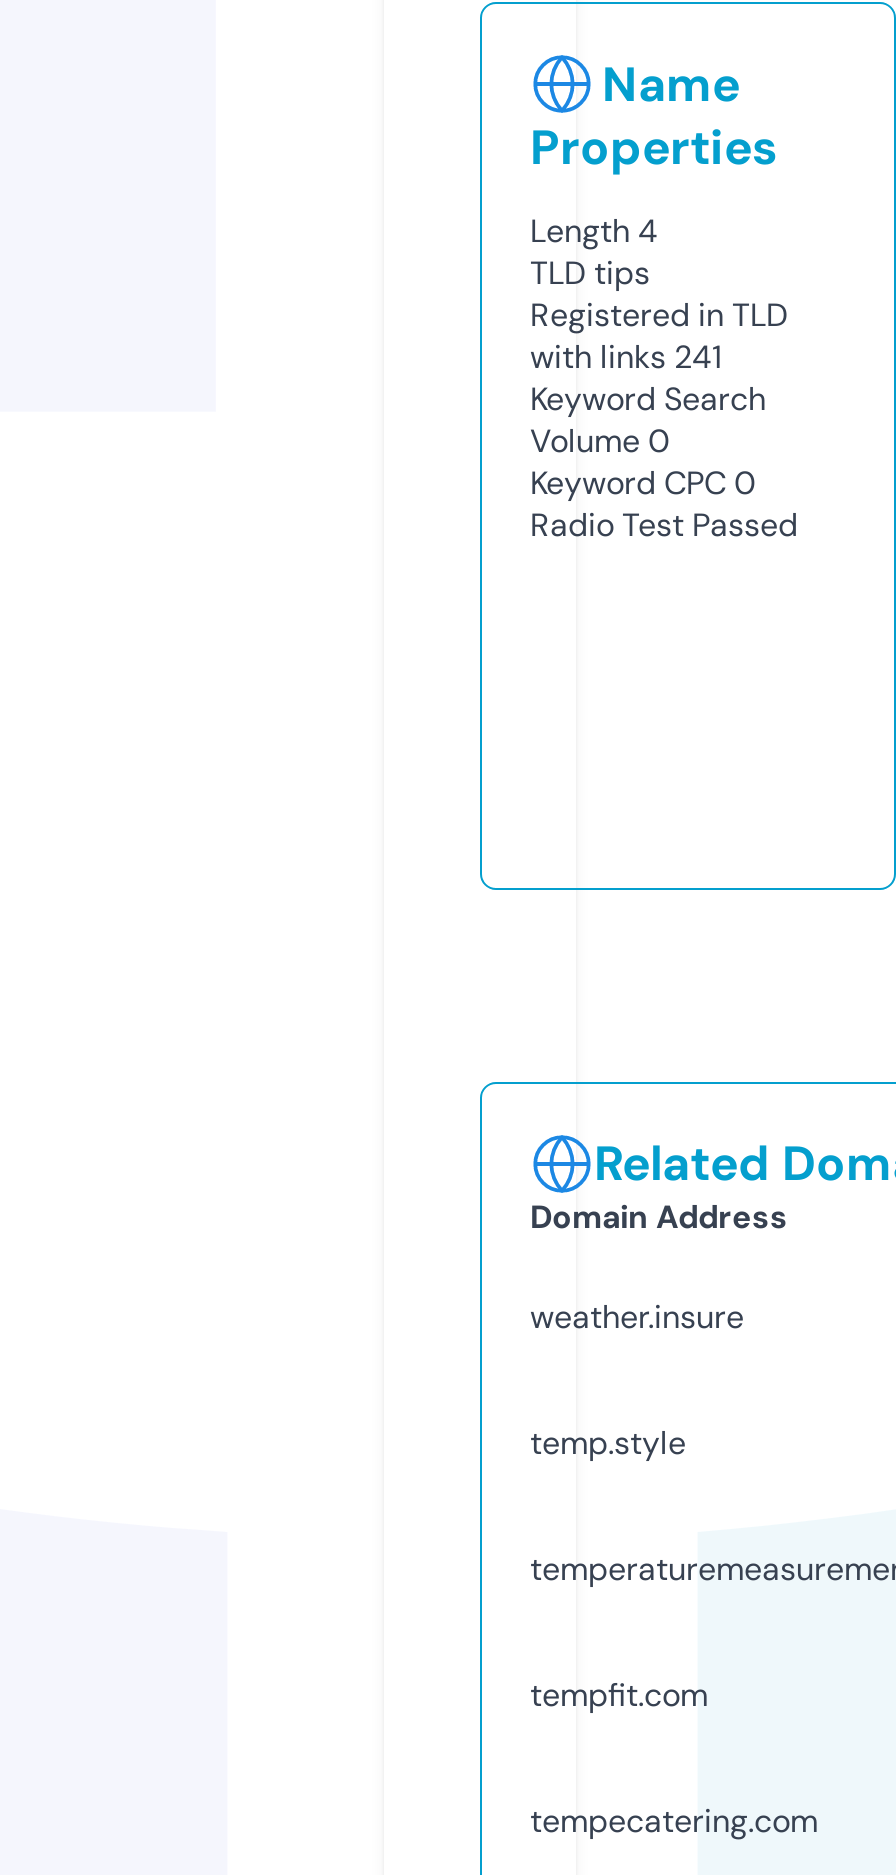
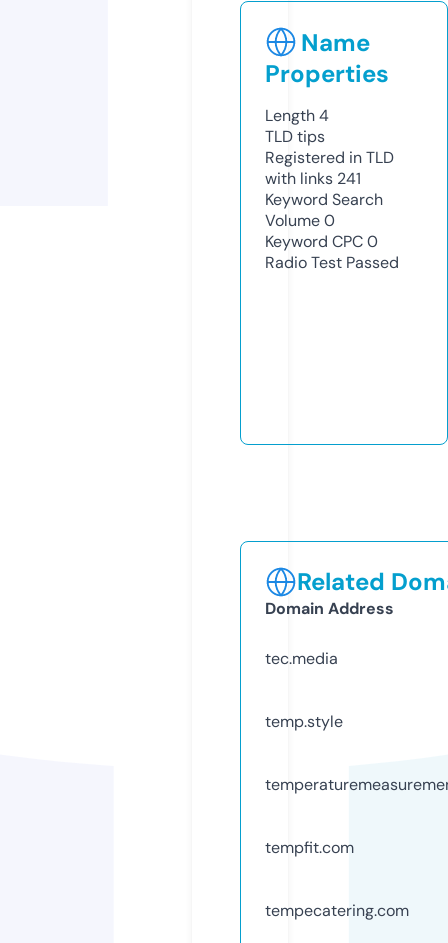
[530,1296,744,1338] weather.insure -> [265,648,338,669] tec.media

